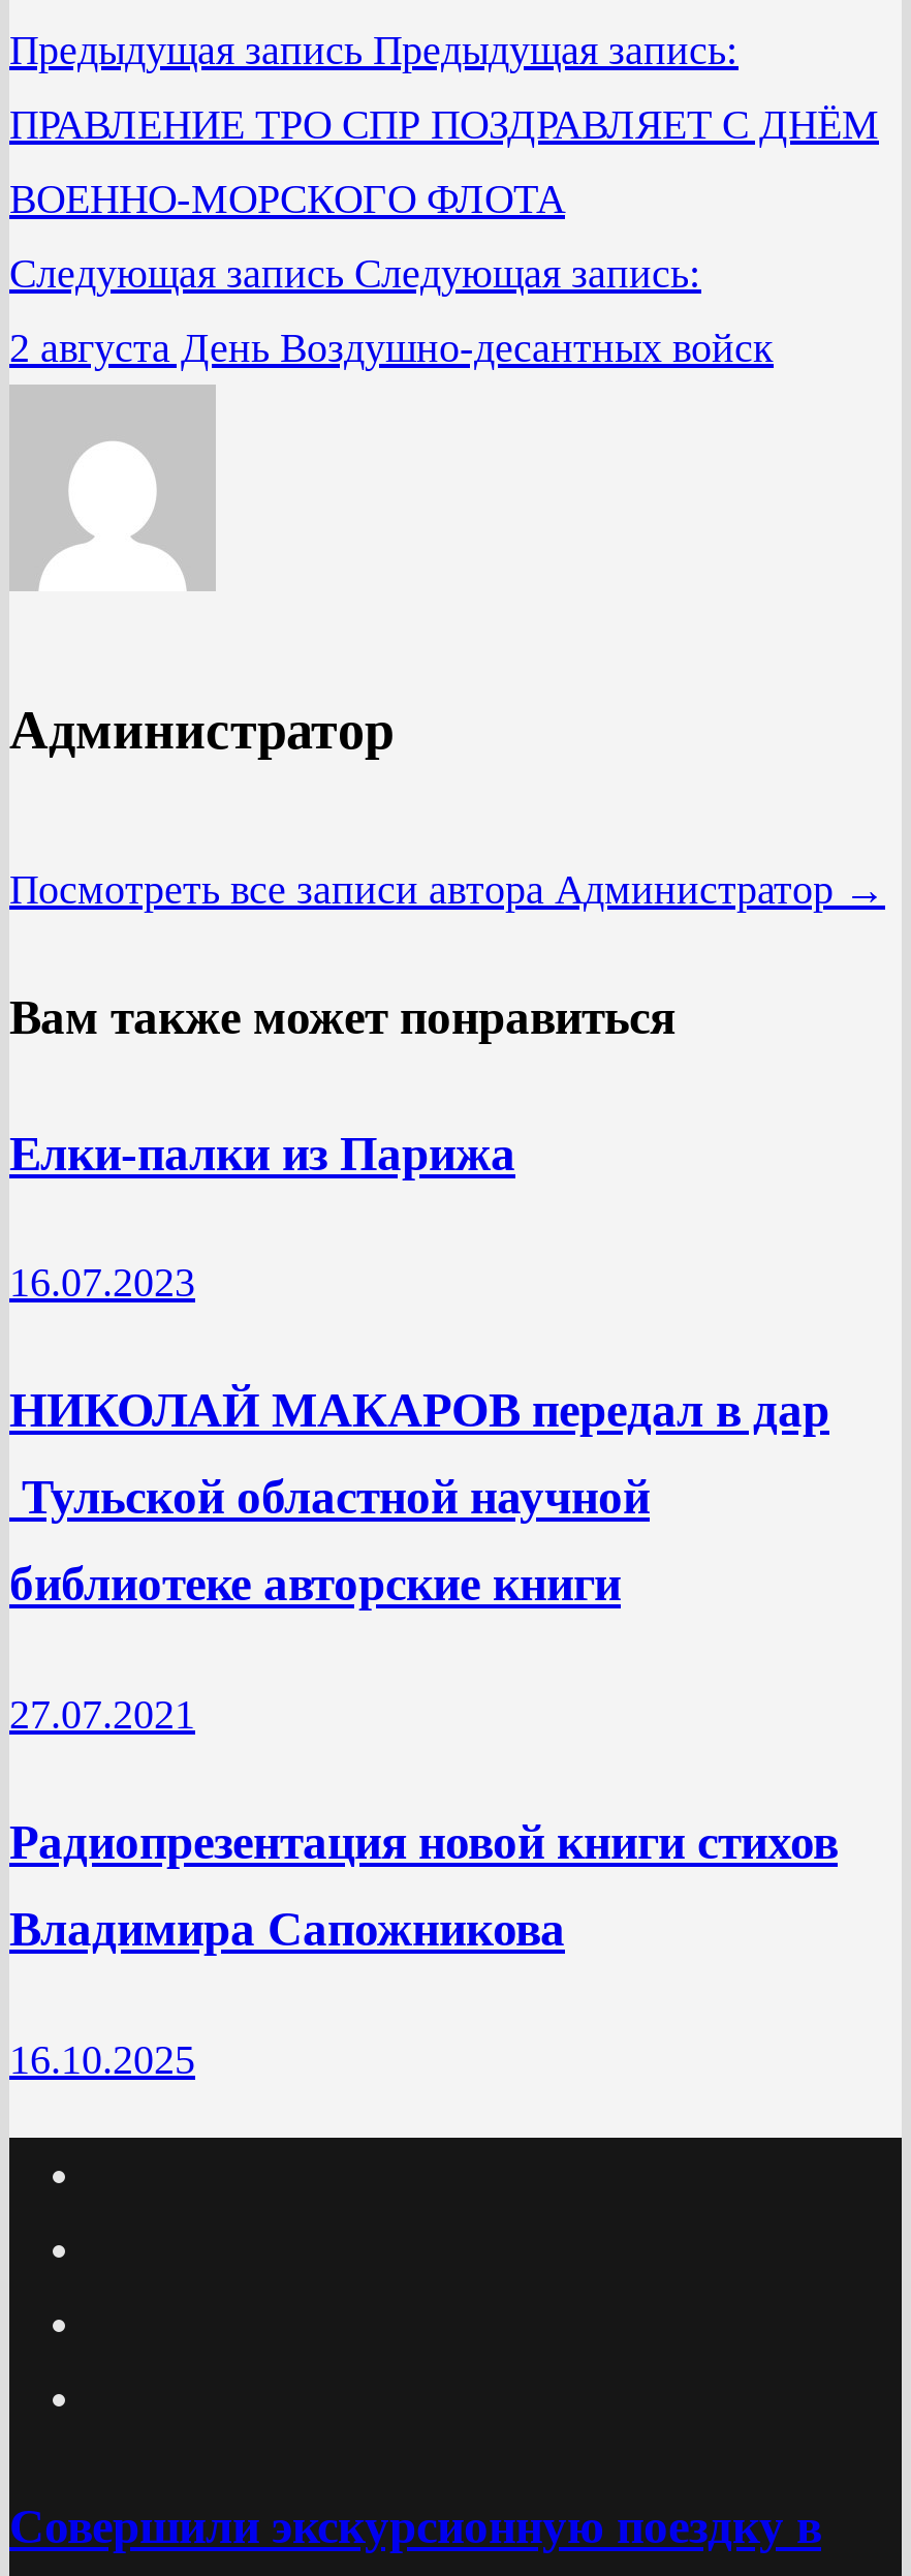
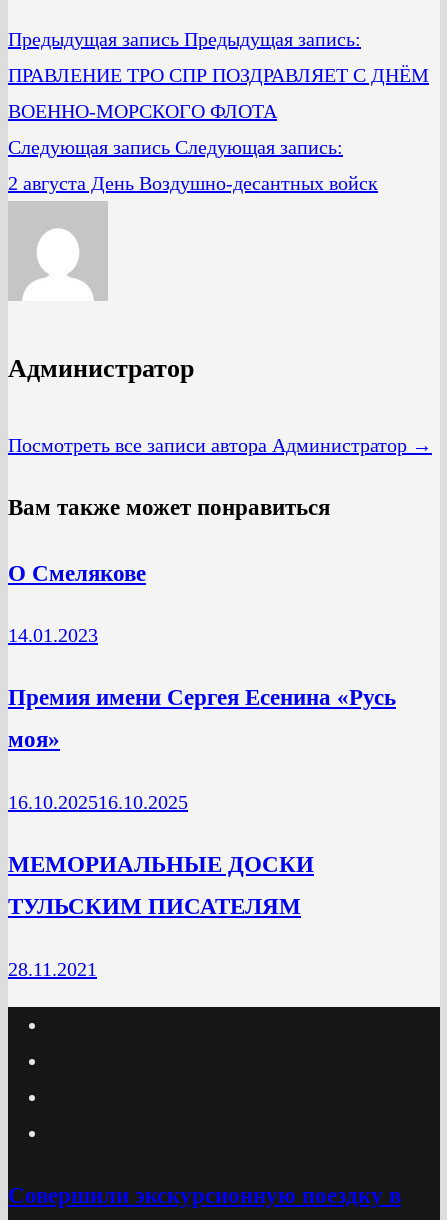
[9,1126,838,2081] Елки-палки из Парижа | 16.07.2023 | НИКОЛАЙ МАКАРОВ передал в дар | Тульской областной научной | библиотеке авторские книги | 27.07.2021 | Радиопрезентация новой книги стихов | Владимира Сапожникова | 16.10.2025 -> [8,560,396,979] О Смелякове | 14.01.2023 | Премия имени Сергея Есенина «Русь | моя» | 16.10.202516.10.2025 | МЕМОРИАЛЬНЫЕ ДОСКИ | ТУЛЬСКИМ ПИСАТЕЛЯМ | 28.11.2021

